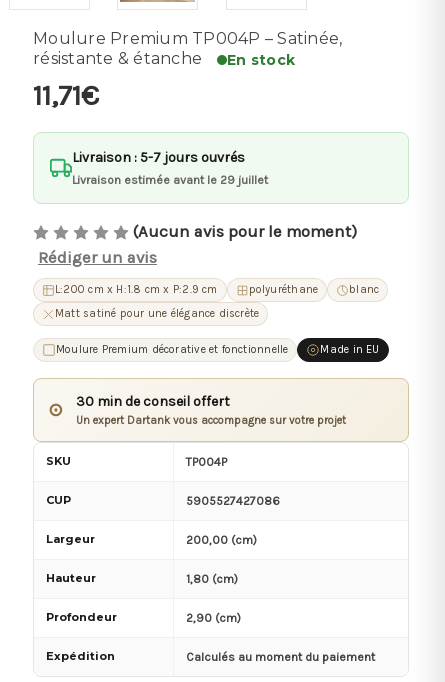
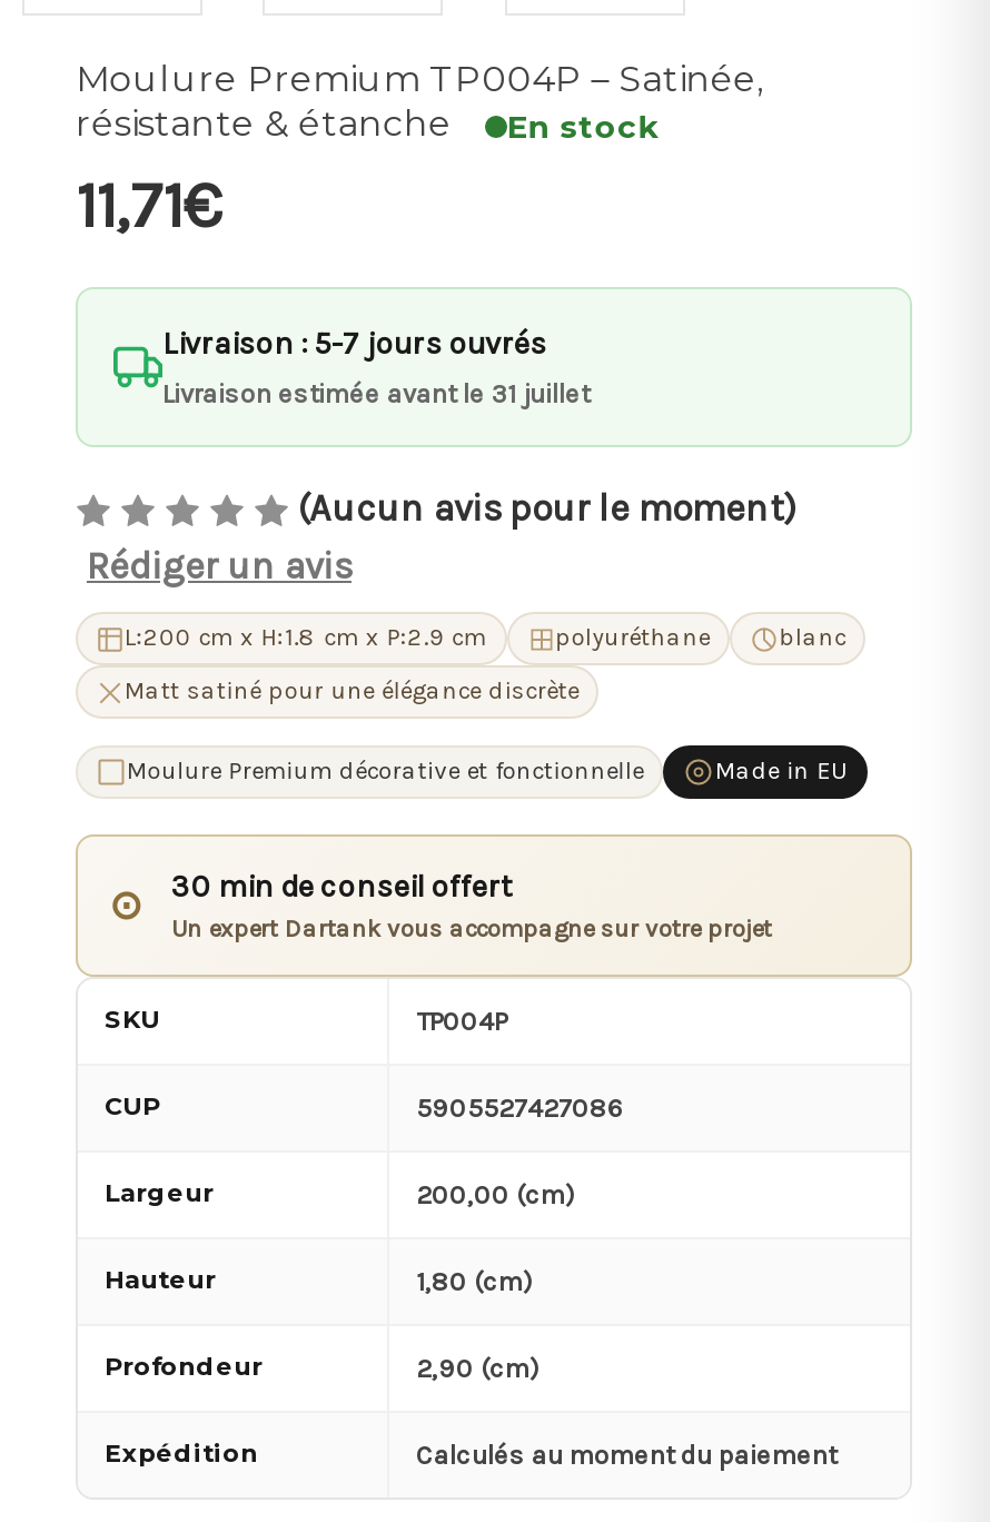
[72,173,268,187] Livraison estimée avant le 29 juillet -> [162,378,590,409] Livraison estimée avant le 31 juillet

